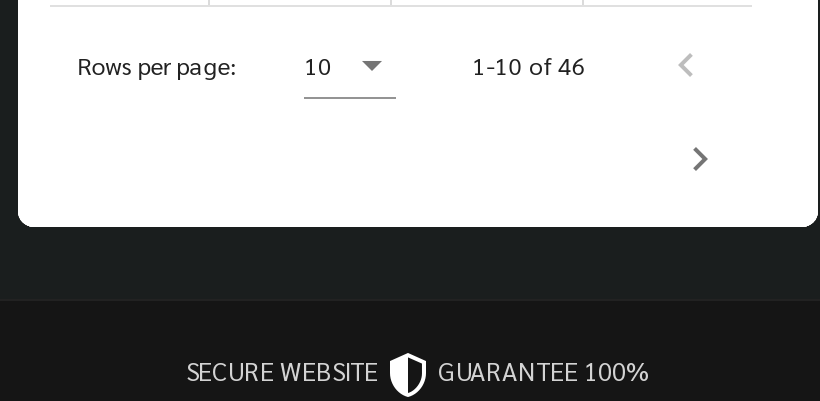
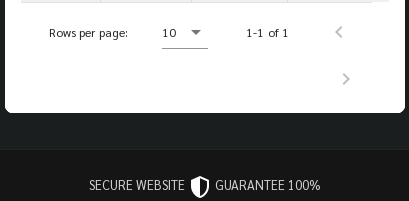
[472,49,586,81] 1-10 of 46 -> [246,24,289,40] 1-1 of 1

